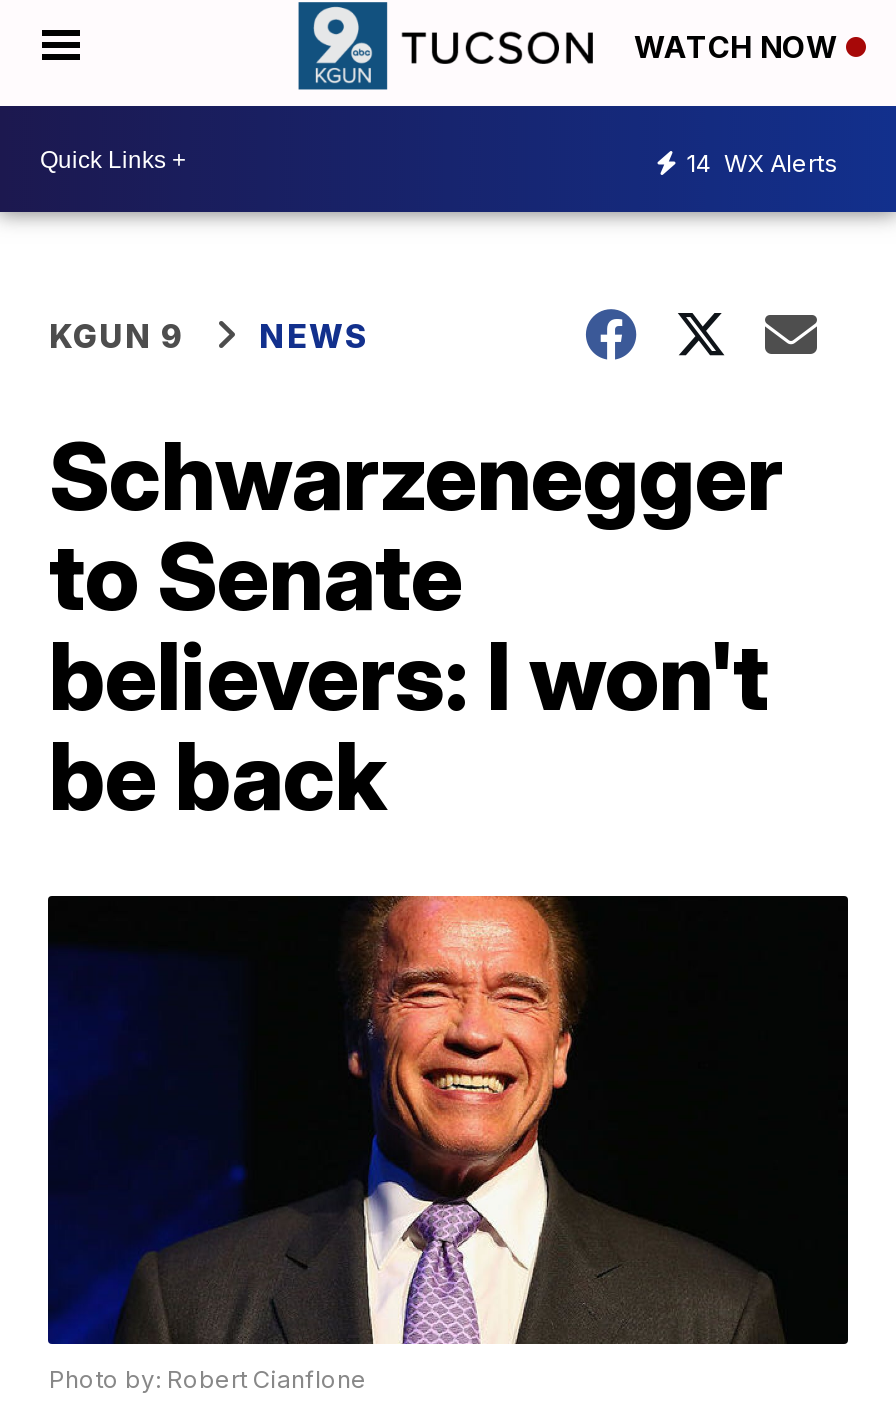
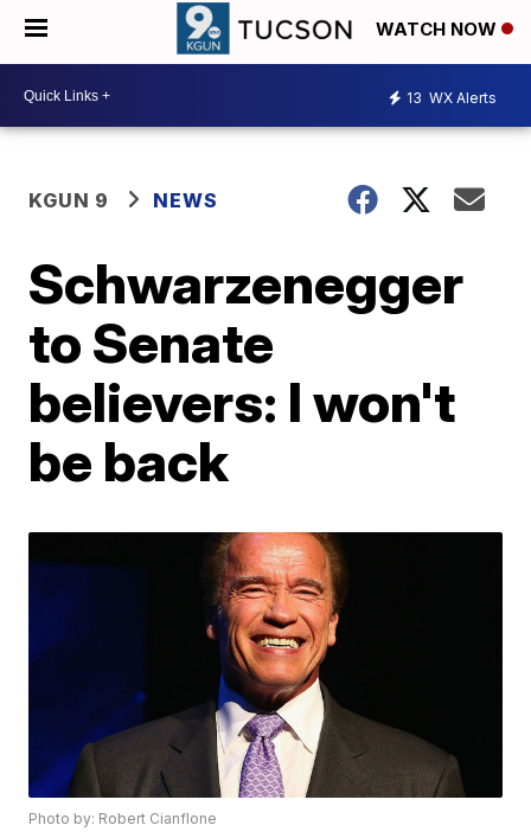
[686,147,838,177] 14 WX Alerts -> [407,88,497,106] 13 WX Alerts

